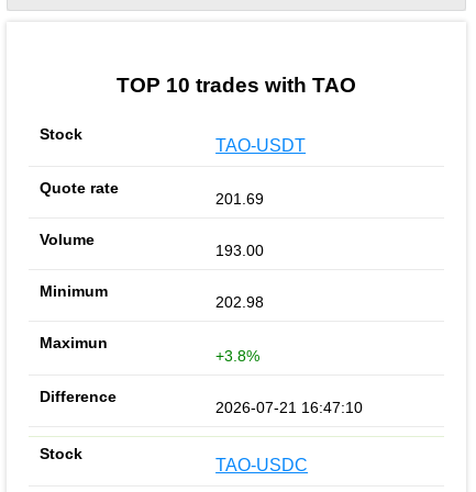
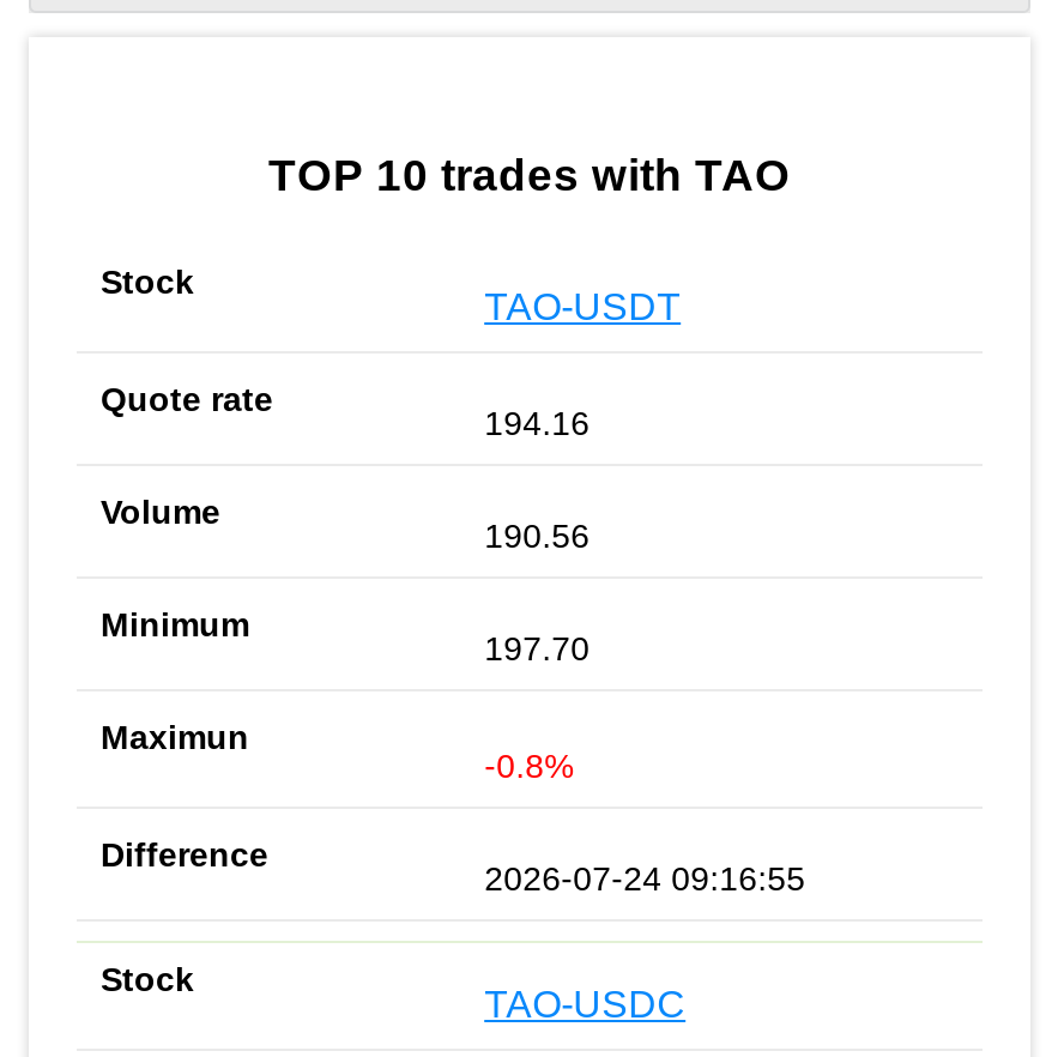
[216,190,264,208] 201.69 -> [484,405,590,443] 194.16
[216,242,264,260] 193.00 -> [484,517,590,556] 190.56
[216,294,264,311] 202.98 -> [484,630,590,668] 197.70
[216,347,260,364] +3.8% -> [484,746,573,784] -0.8%
[216,398,363,416] 2026-07-21 16:47:10 -> [484,859,805,897] 2026-07-24 09:16:55

